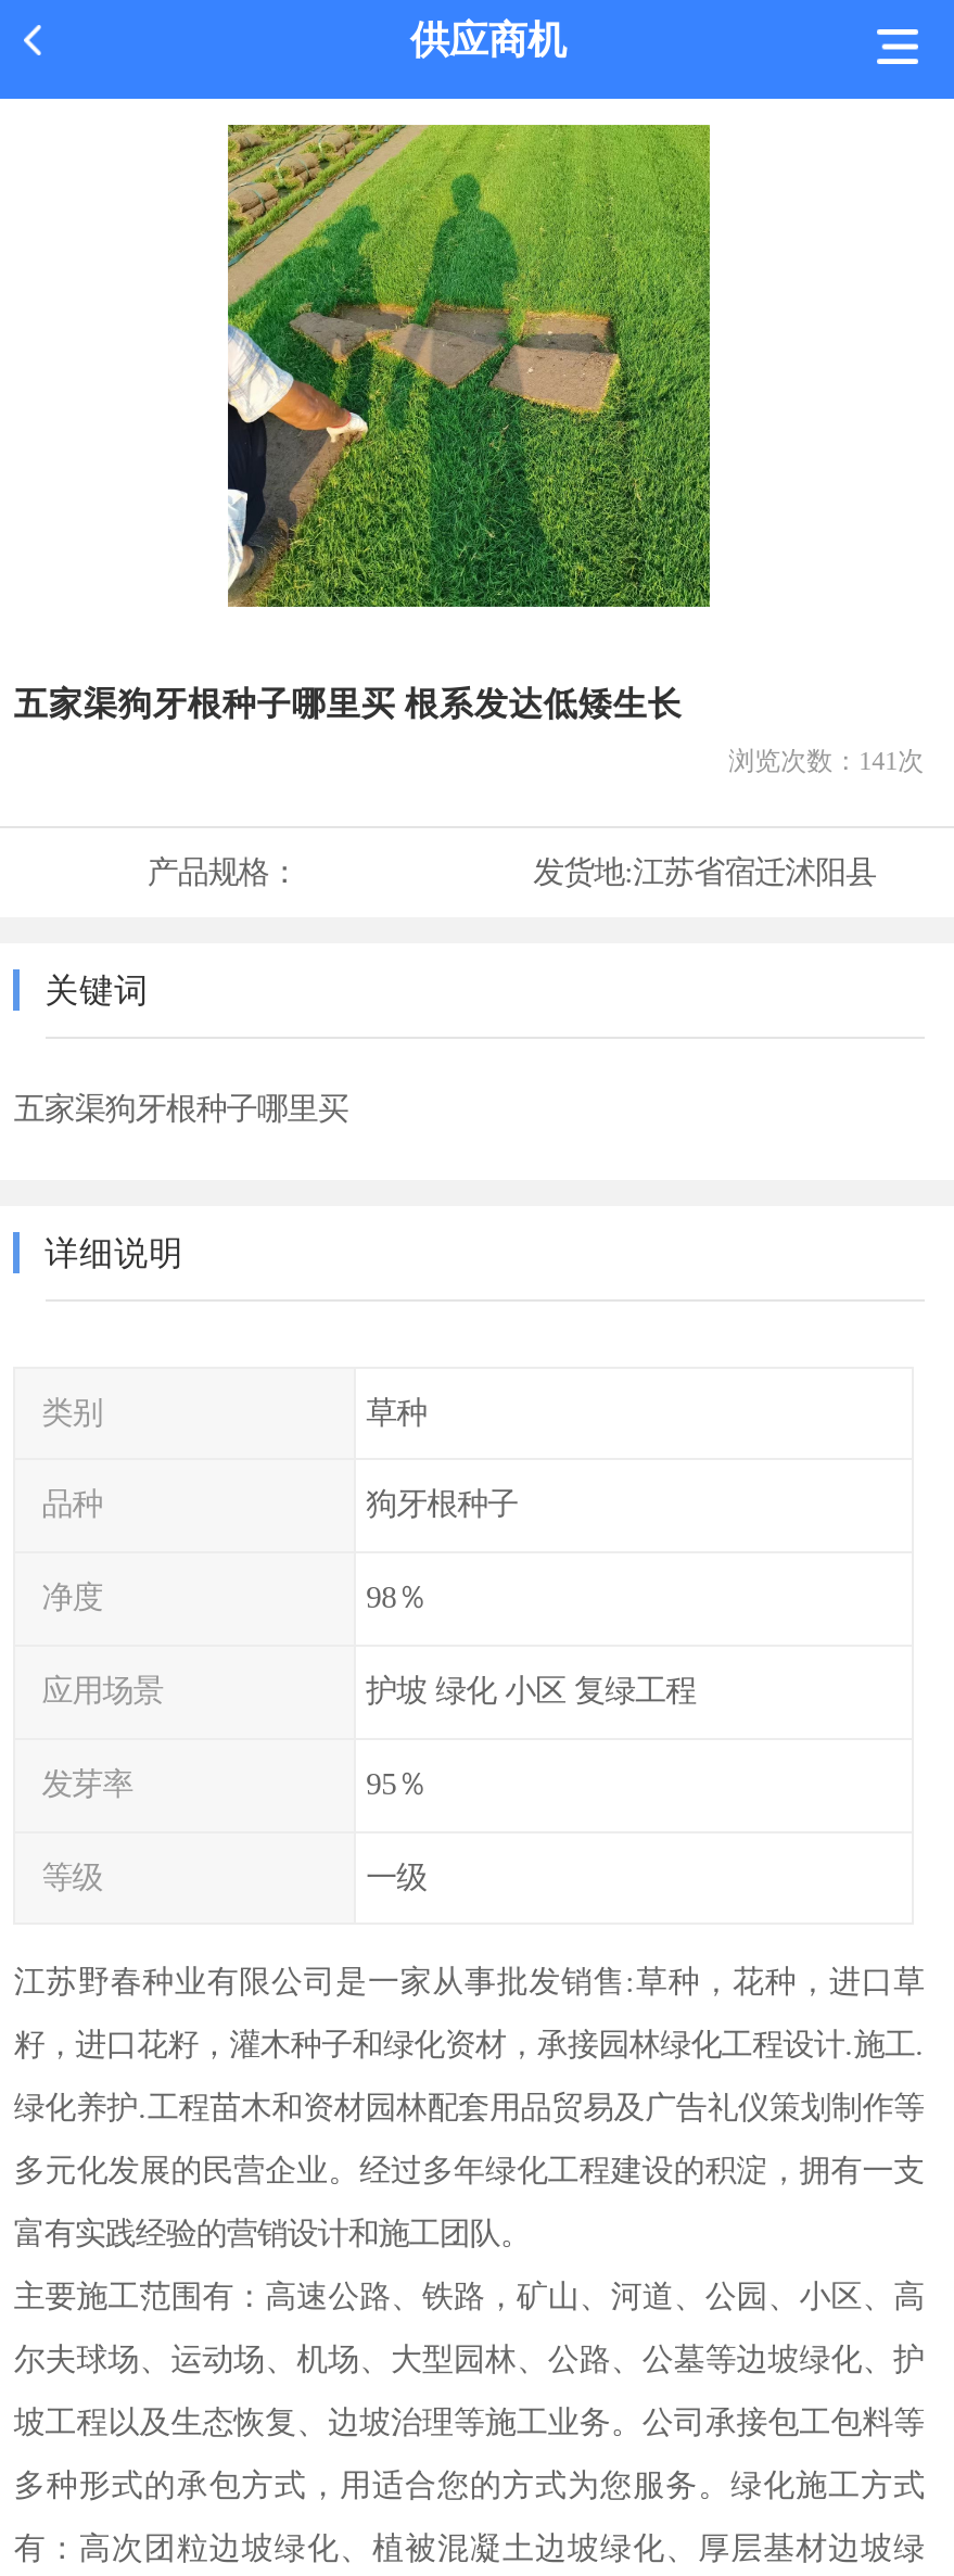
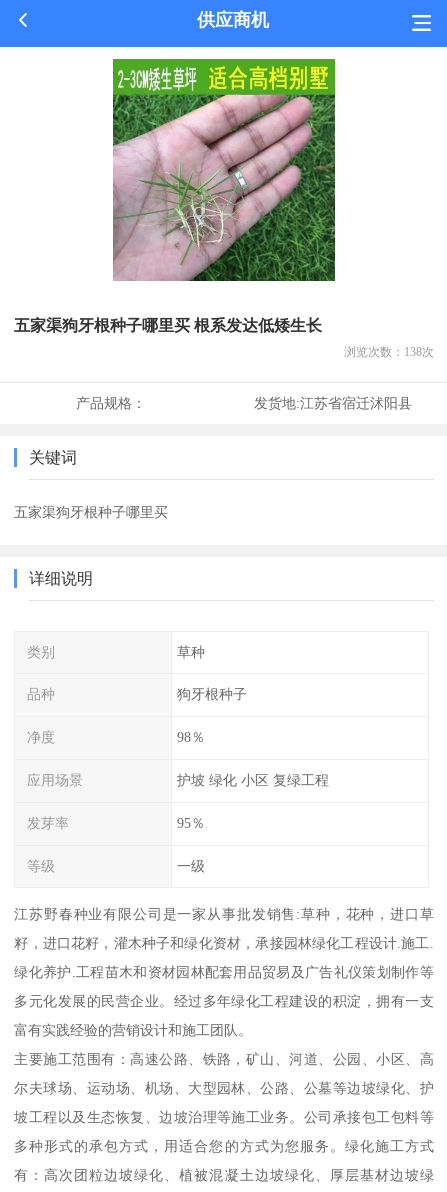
[226,123,712,609] [image] -> [112,58,336,282] [image]
[729,745,924,775] 浏览次数：141次 -> [344,345,434,359] 浏览次数：138次

